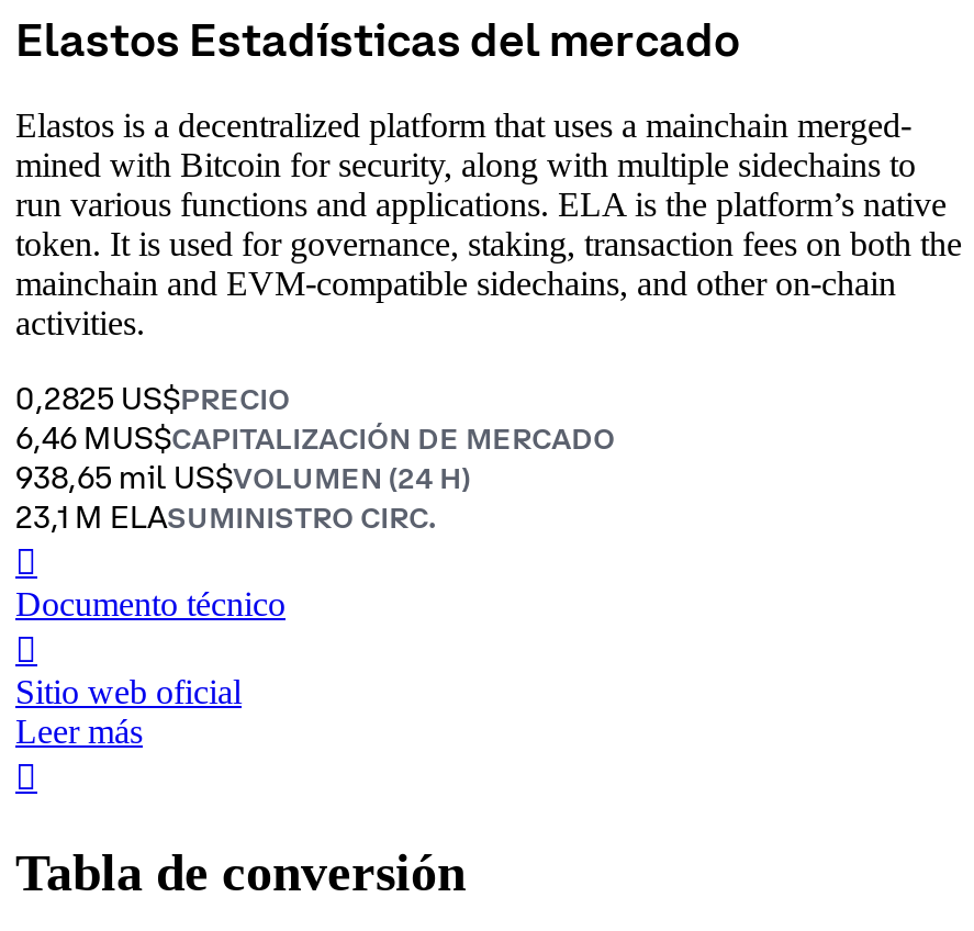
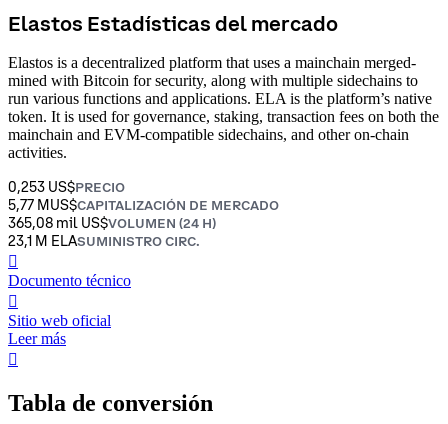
[15,378,290,418] 0,2825 US$PRECIO -> [8,178,125,196] 0,253 US$PRECIO
[15,418,615,457] 6,46 MUS$CAPITALIZACIÓN DE MERCADO -> [8,196,279,214] 5,77 MUS$CAPITALIZACIÓN DE MERCADO
[15,457,470,497] 938,65 mil US$VOLUMEN (24 H) -> [8,214,216,232] 365,08 mil US$VOLUMEN (24 H)

